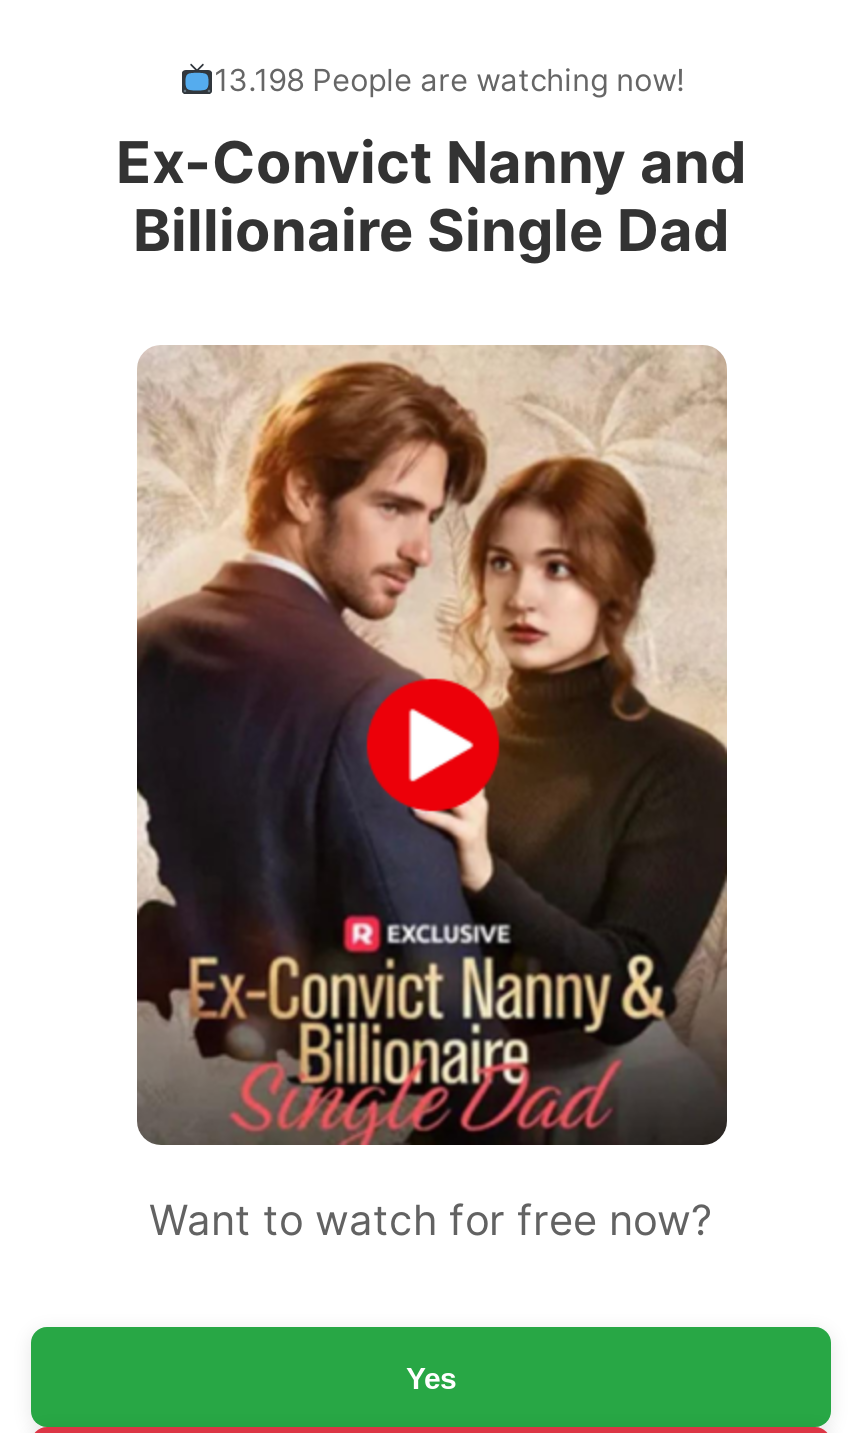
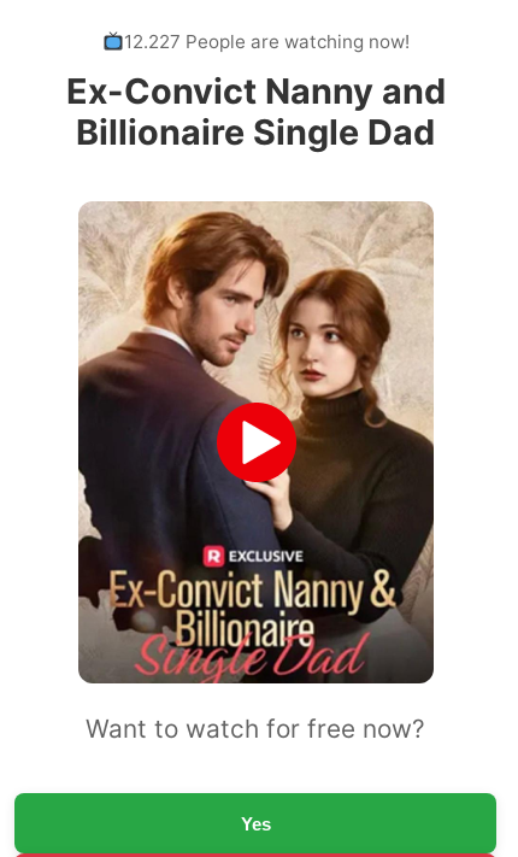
[214,60,684,98] 13.198 People are watching now! -> [124,30,409,52] 12.227 People are watching now!

